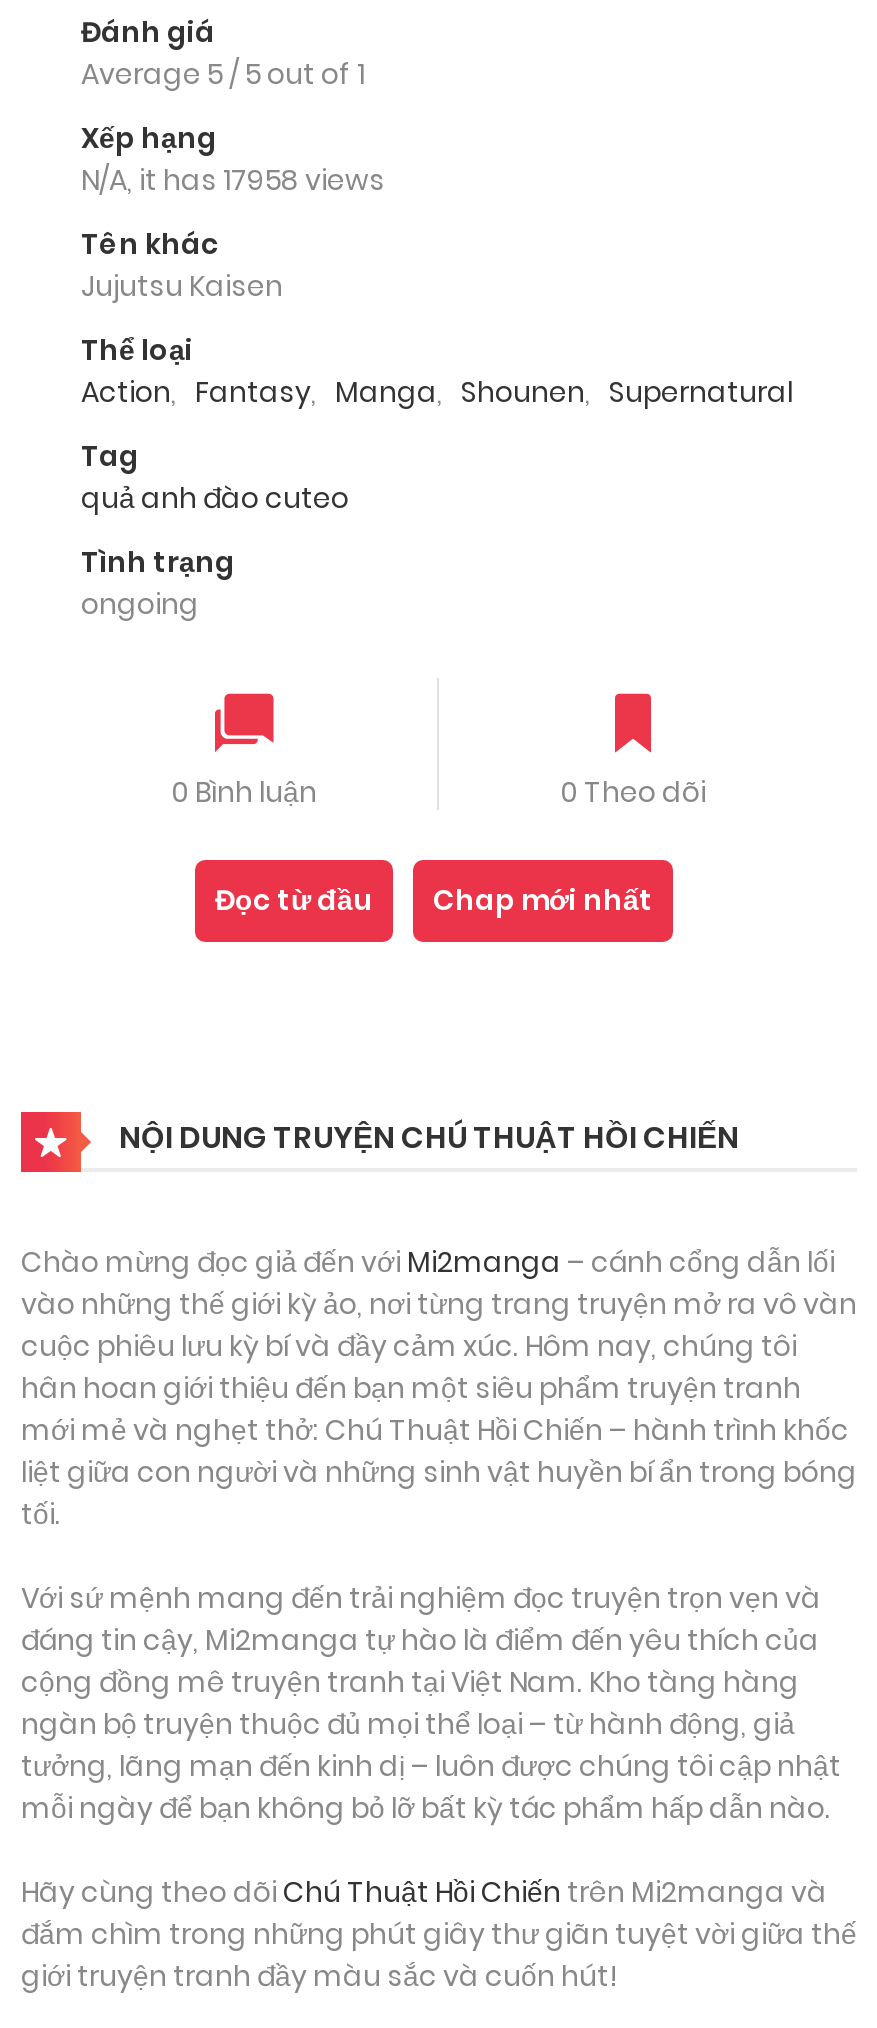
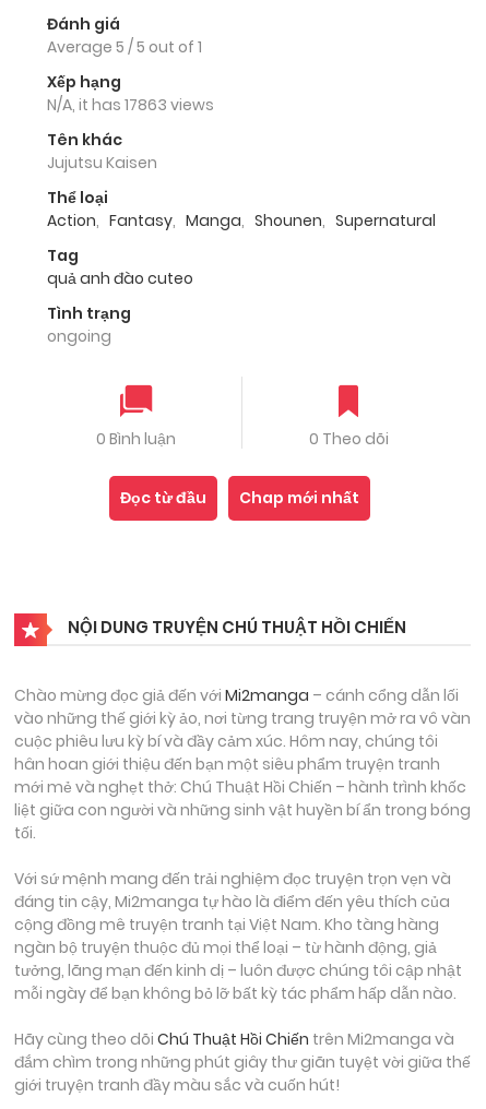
[81,161,385,201] N/A, it has 17958 views -> [47,94,214,116] N/A, it has 17863 views

